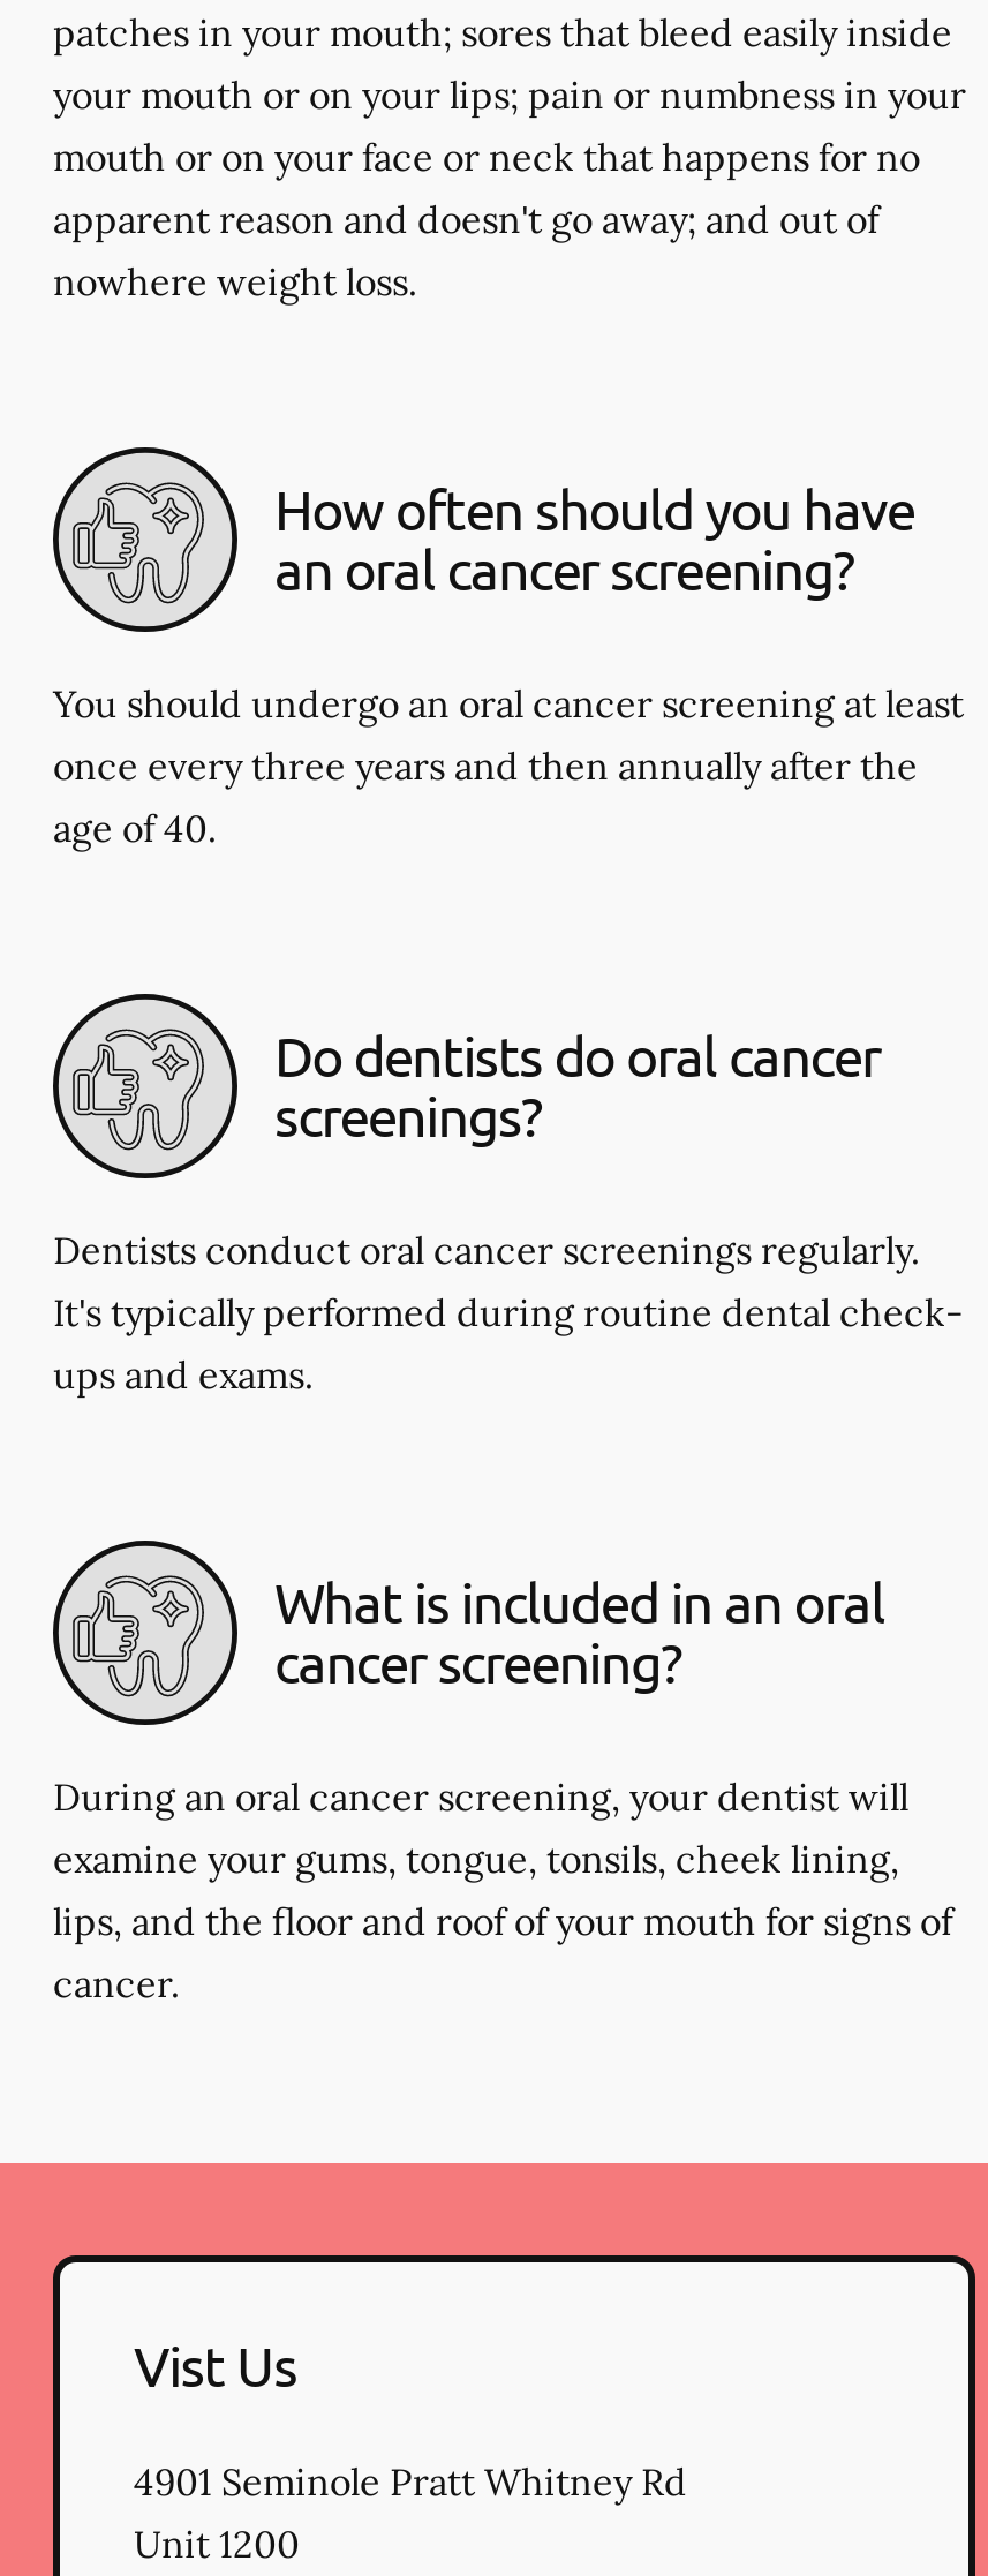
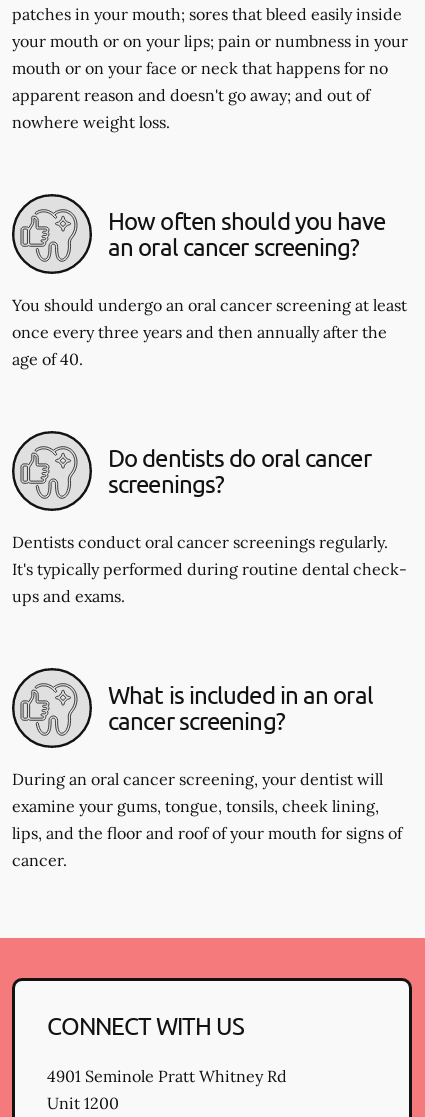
[134,2332,297,2398] Vist Us -> [47,1011,244,1040] CONNECT WITH US

